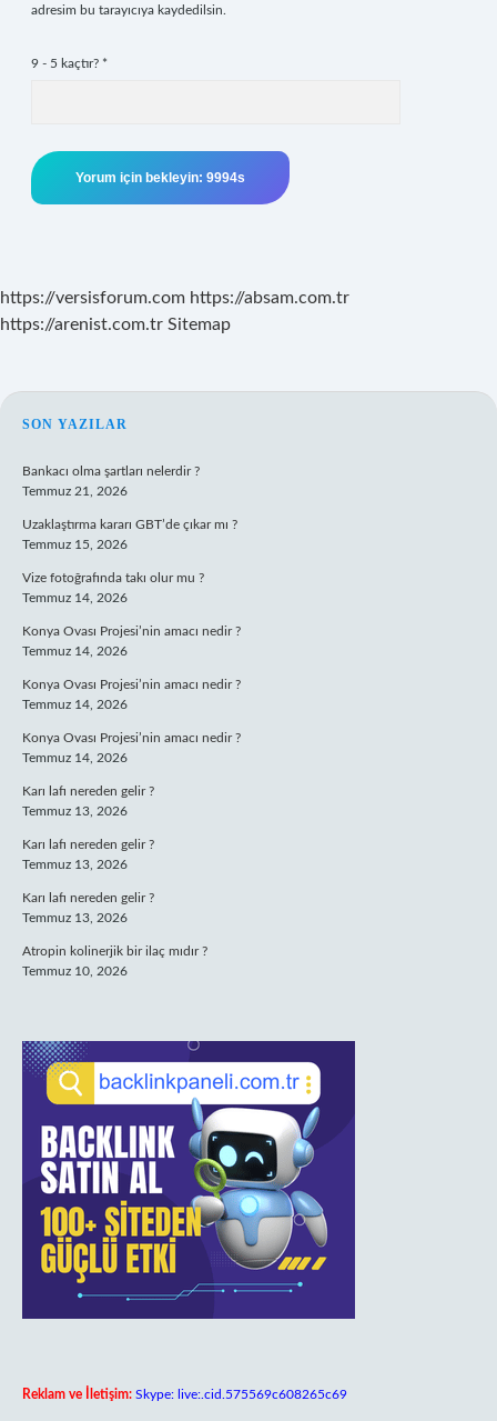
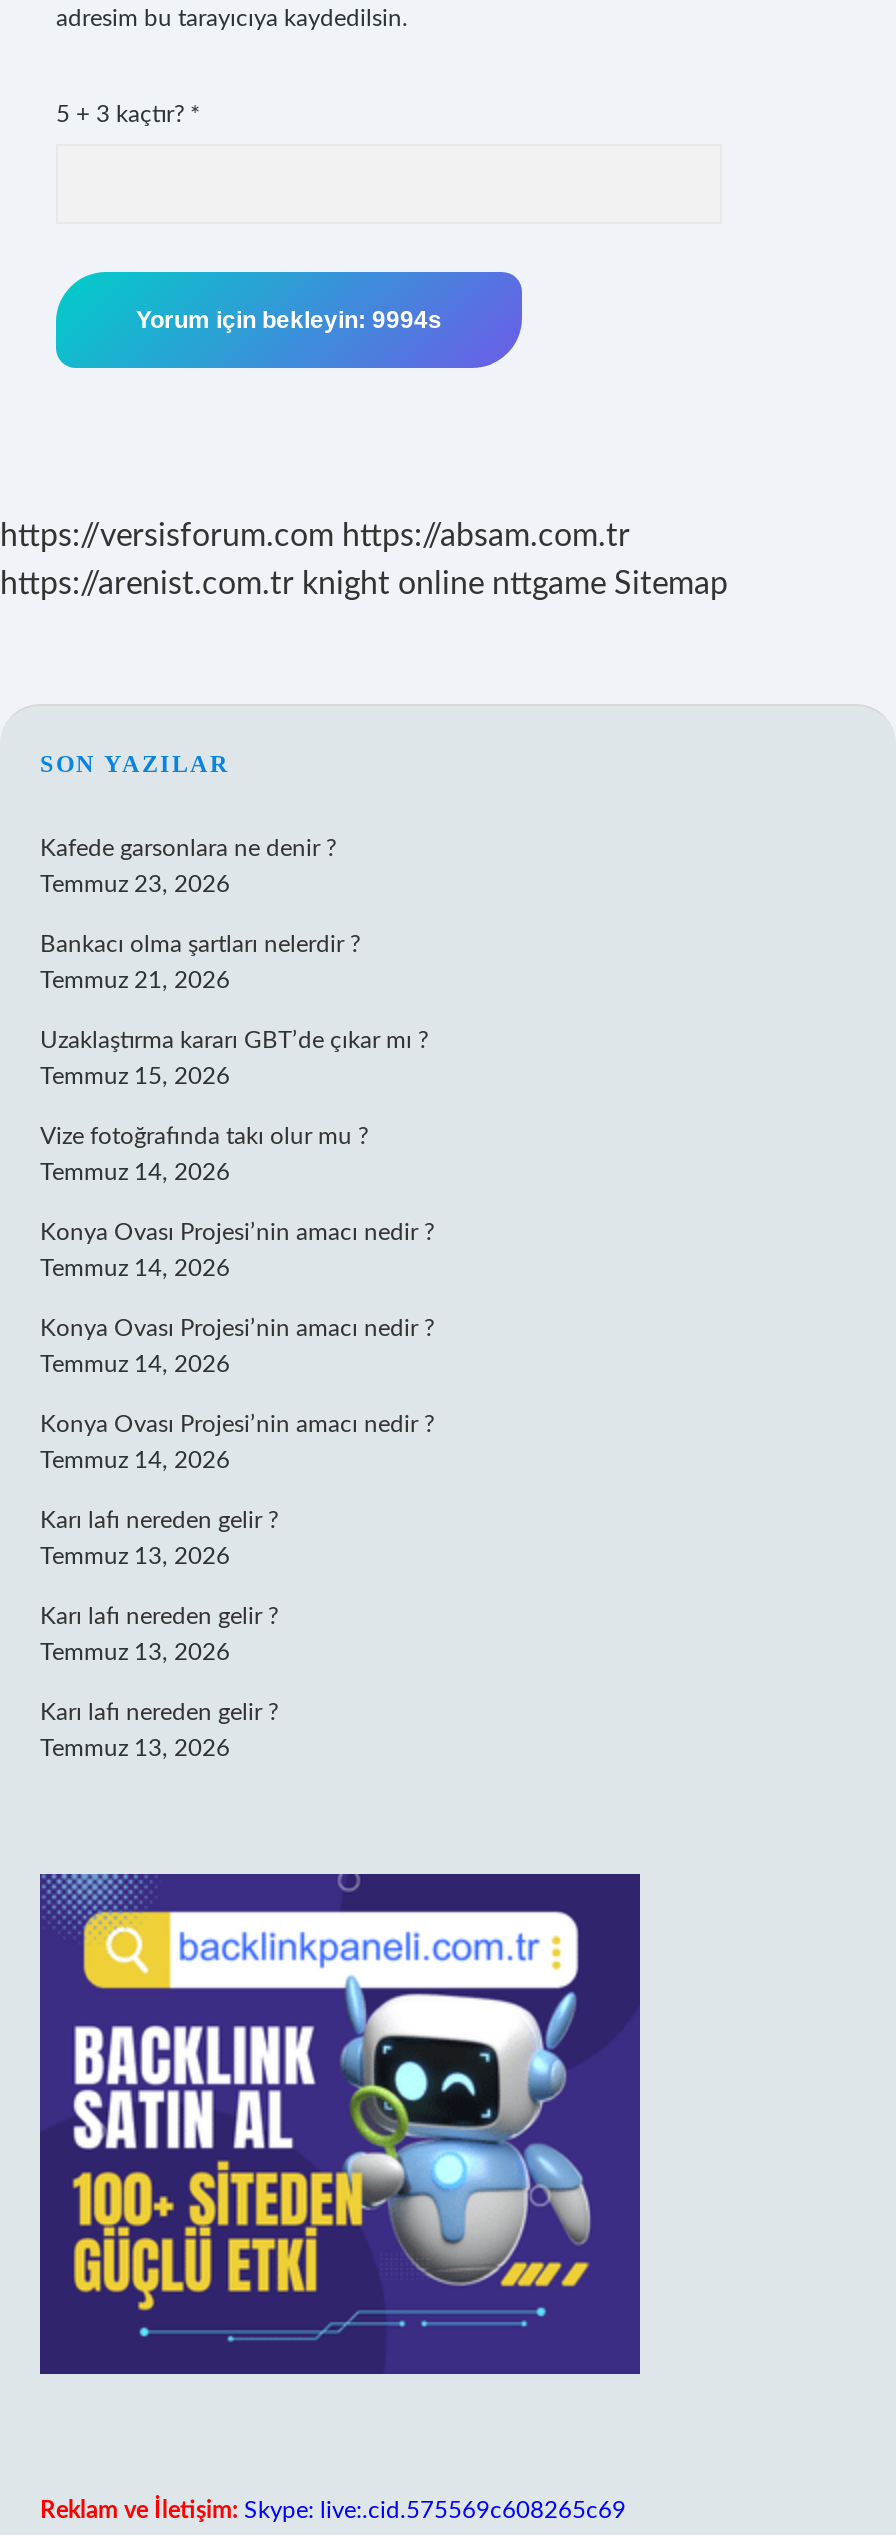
[31,57,108,70] 9 - 5 kaçtır? * -> [56,102,200,126] 5 + 3 kaçtır? *
[0,316,231,333] https://arenist.com.tr Sitemap -> [0,568,728,600] https://arenist.com.tr knight online nttgame Sitemap
none -> [40,836,336,896] Kafede garsonlara ne denir ? | Temmuz 23, 2026
moved [22,464,241,924] -> [40,932,434,1760]: Bankacı olma şartları nelerdir ? | Temmuz 21, 2026 | Uzaklaştırma kararı GBT’de çıkar mı ? | ... | Karı lafı nereden gelir ? | Temmuz 13, 2026
[22,944,207,978] Atropin kolinerjik bir ilaç mıdır ? | Temmuz 10, 2026 -> none

